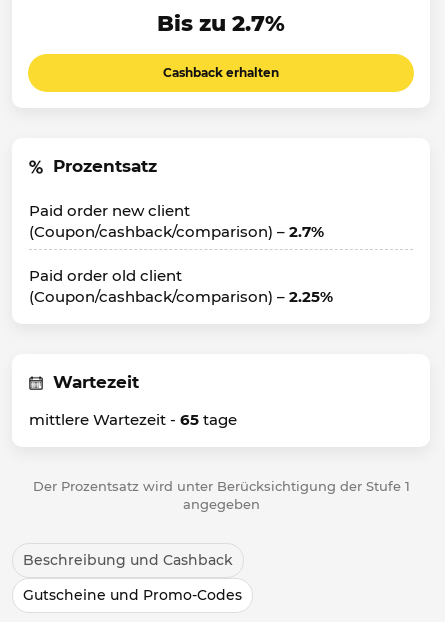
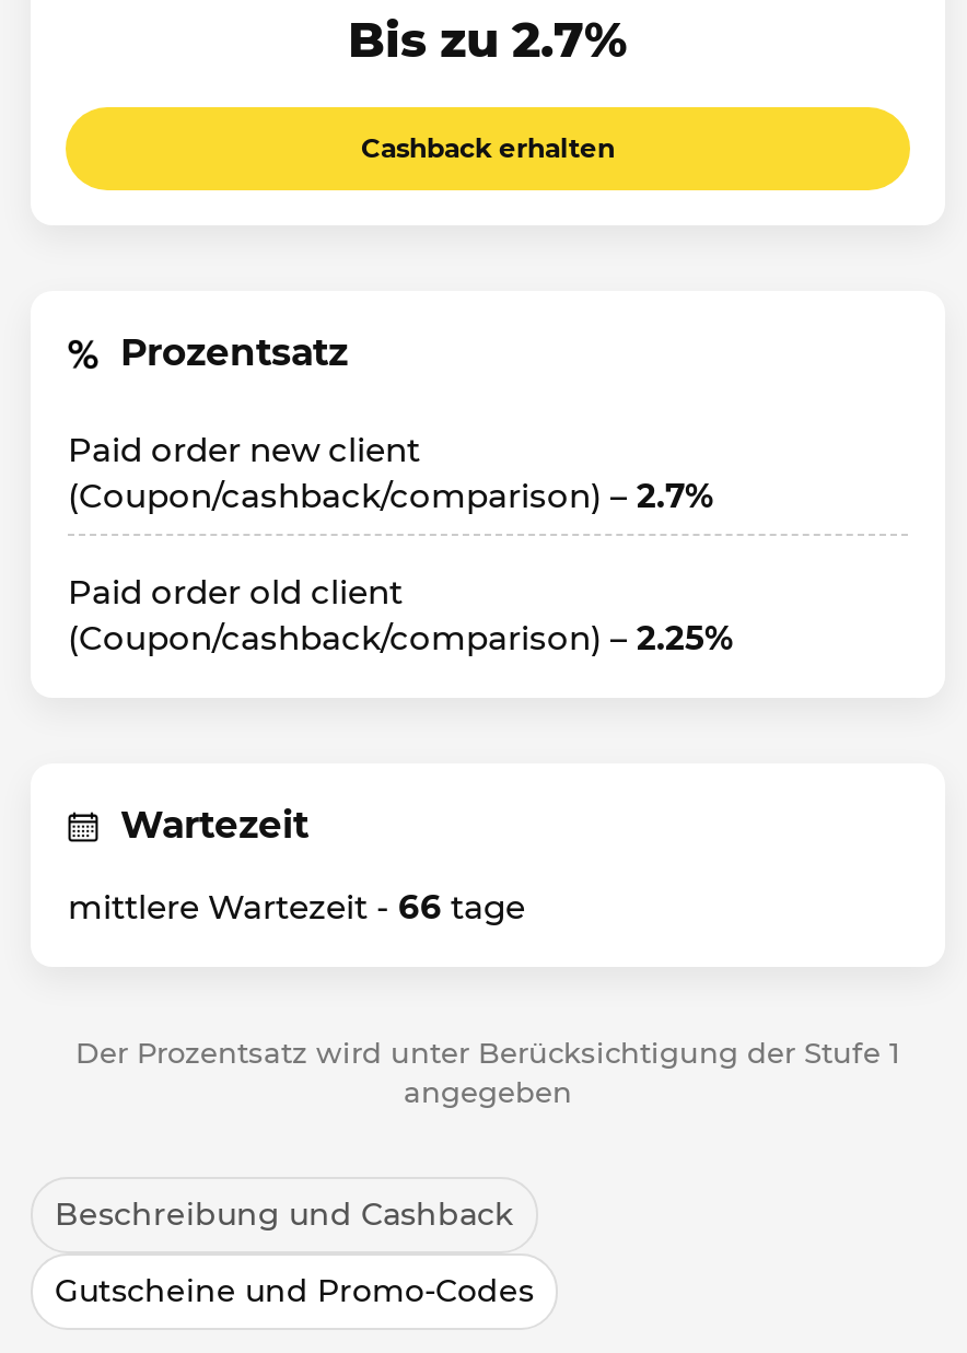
[29,410,237,429] mittlere Wartezeit - 65 tage -> [68,886,525,928] mittlere Wartezeit - 66 tage

